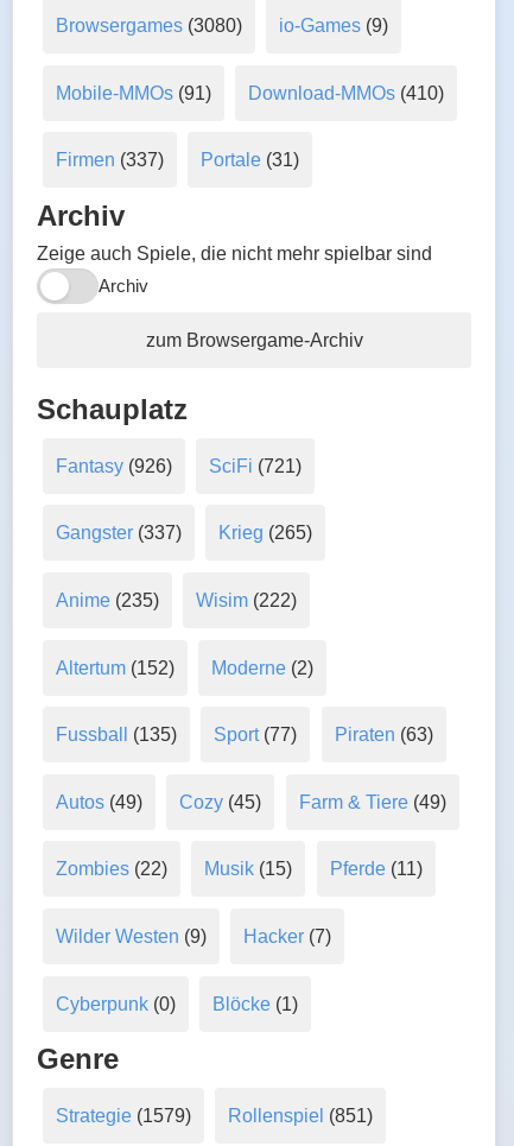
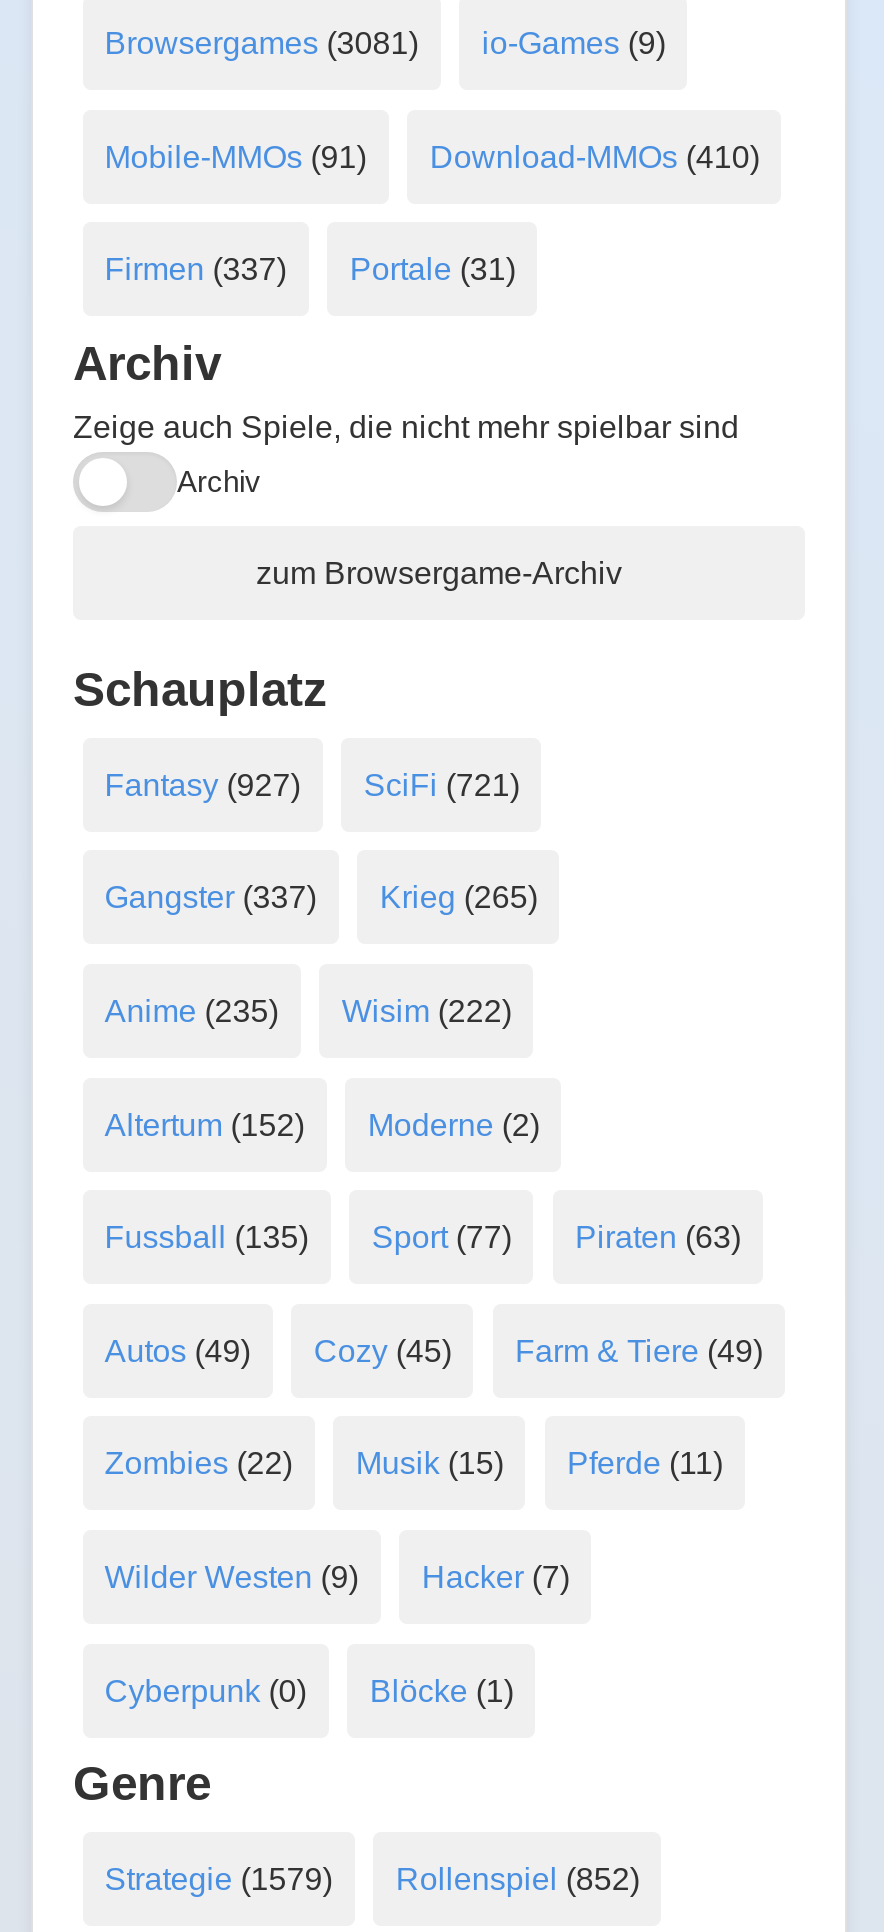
[56,15,242,36] Browsergames (3080) -> [105,26,419,60] Browsergames (3081)
[56,456,302,476] Fantasy (926) SciFi (721) -> [105,768,520,802] Fantasy (927) SciFi (721)
[56,1106,373,1126] Strategie (1579) Rollenspiel (851) -> [105,1862,640,1896] Strategie (1579) Rollenspiel (852)

